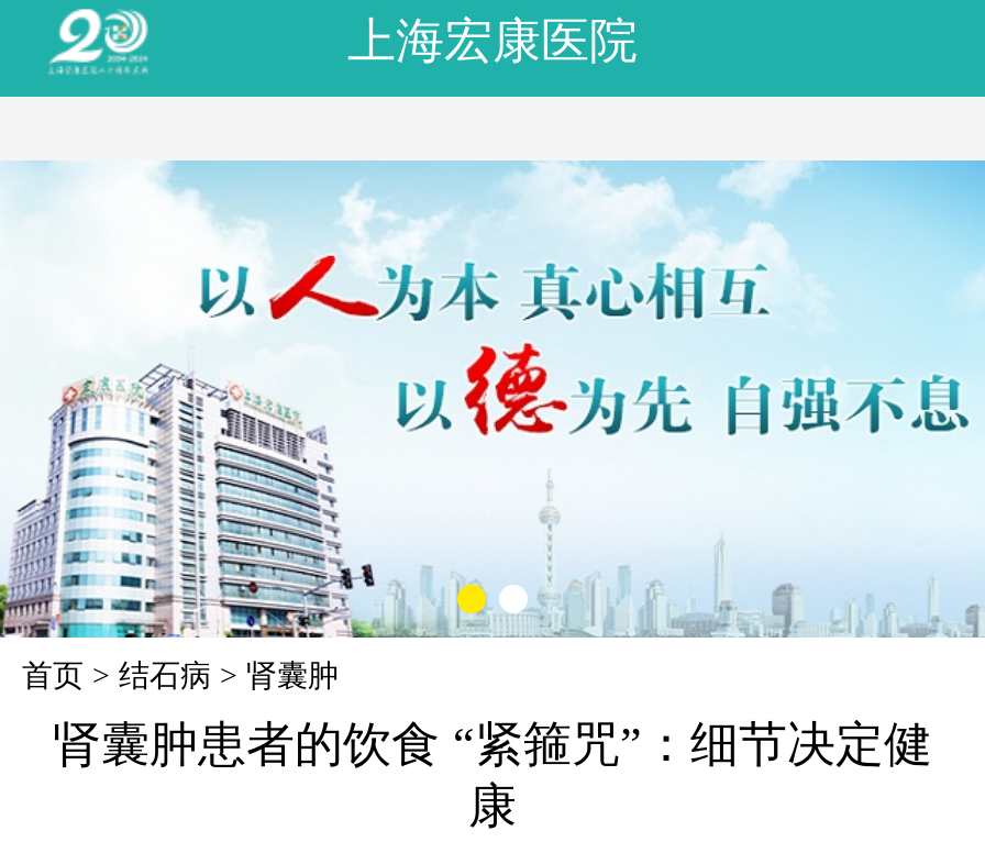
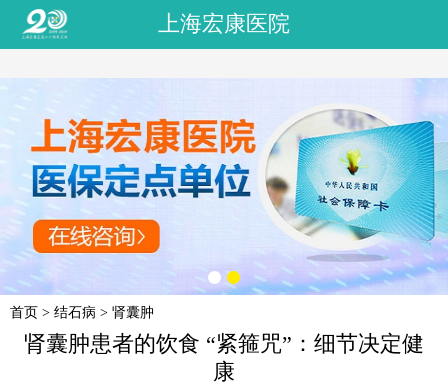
[7,160,978,640] [image] -> [3,79,445,295] [image]

